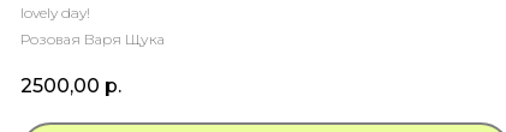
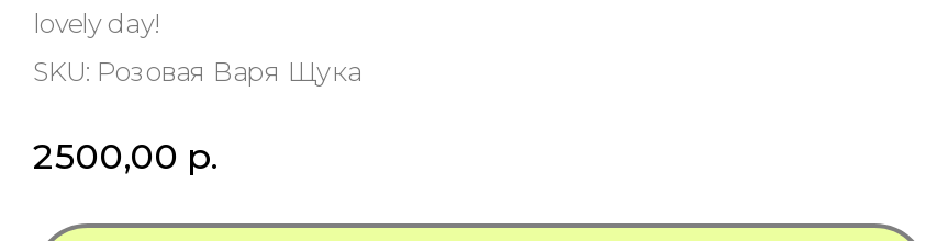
[20,30,165,48] Розовая Варя Щука -> [33,55,360,88] SKU: Розовая Варя Щука

